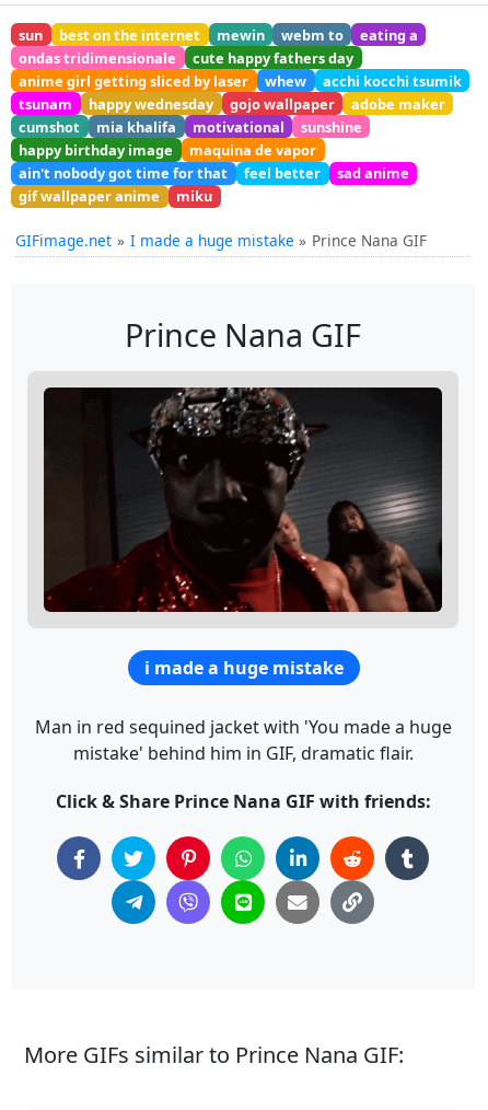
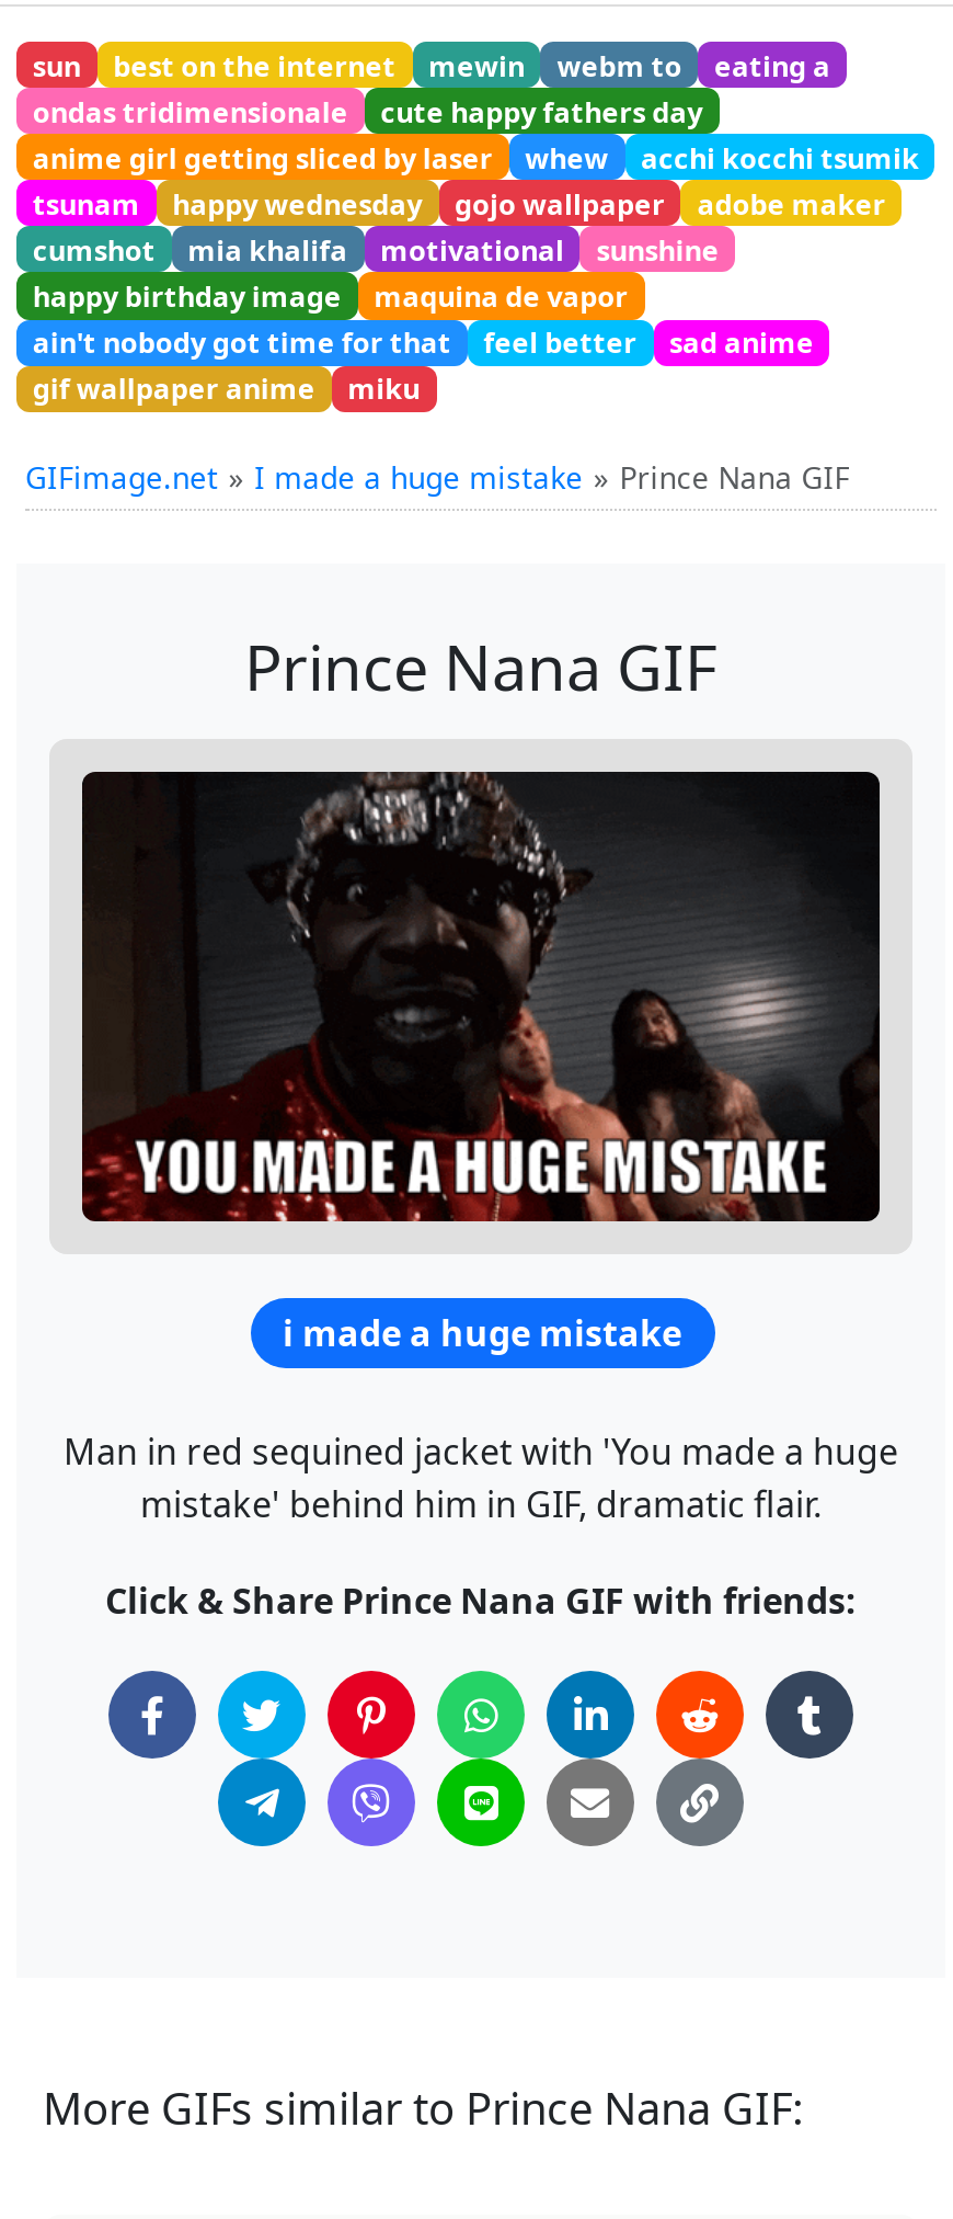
[45,388,442,613] [image] -> [82,772,877,1224] [image]

